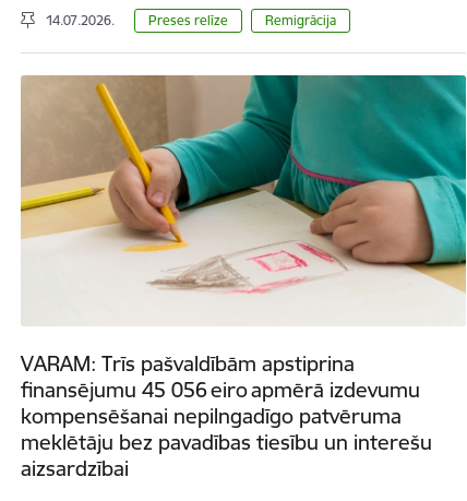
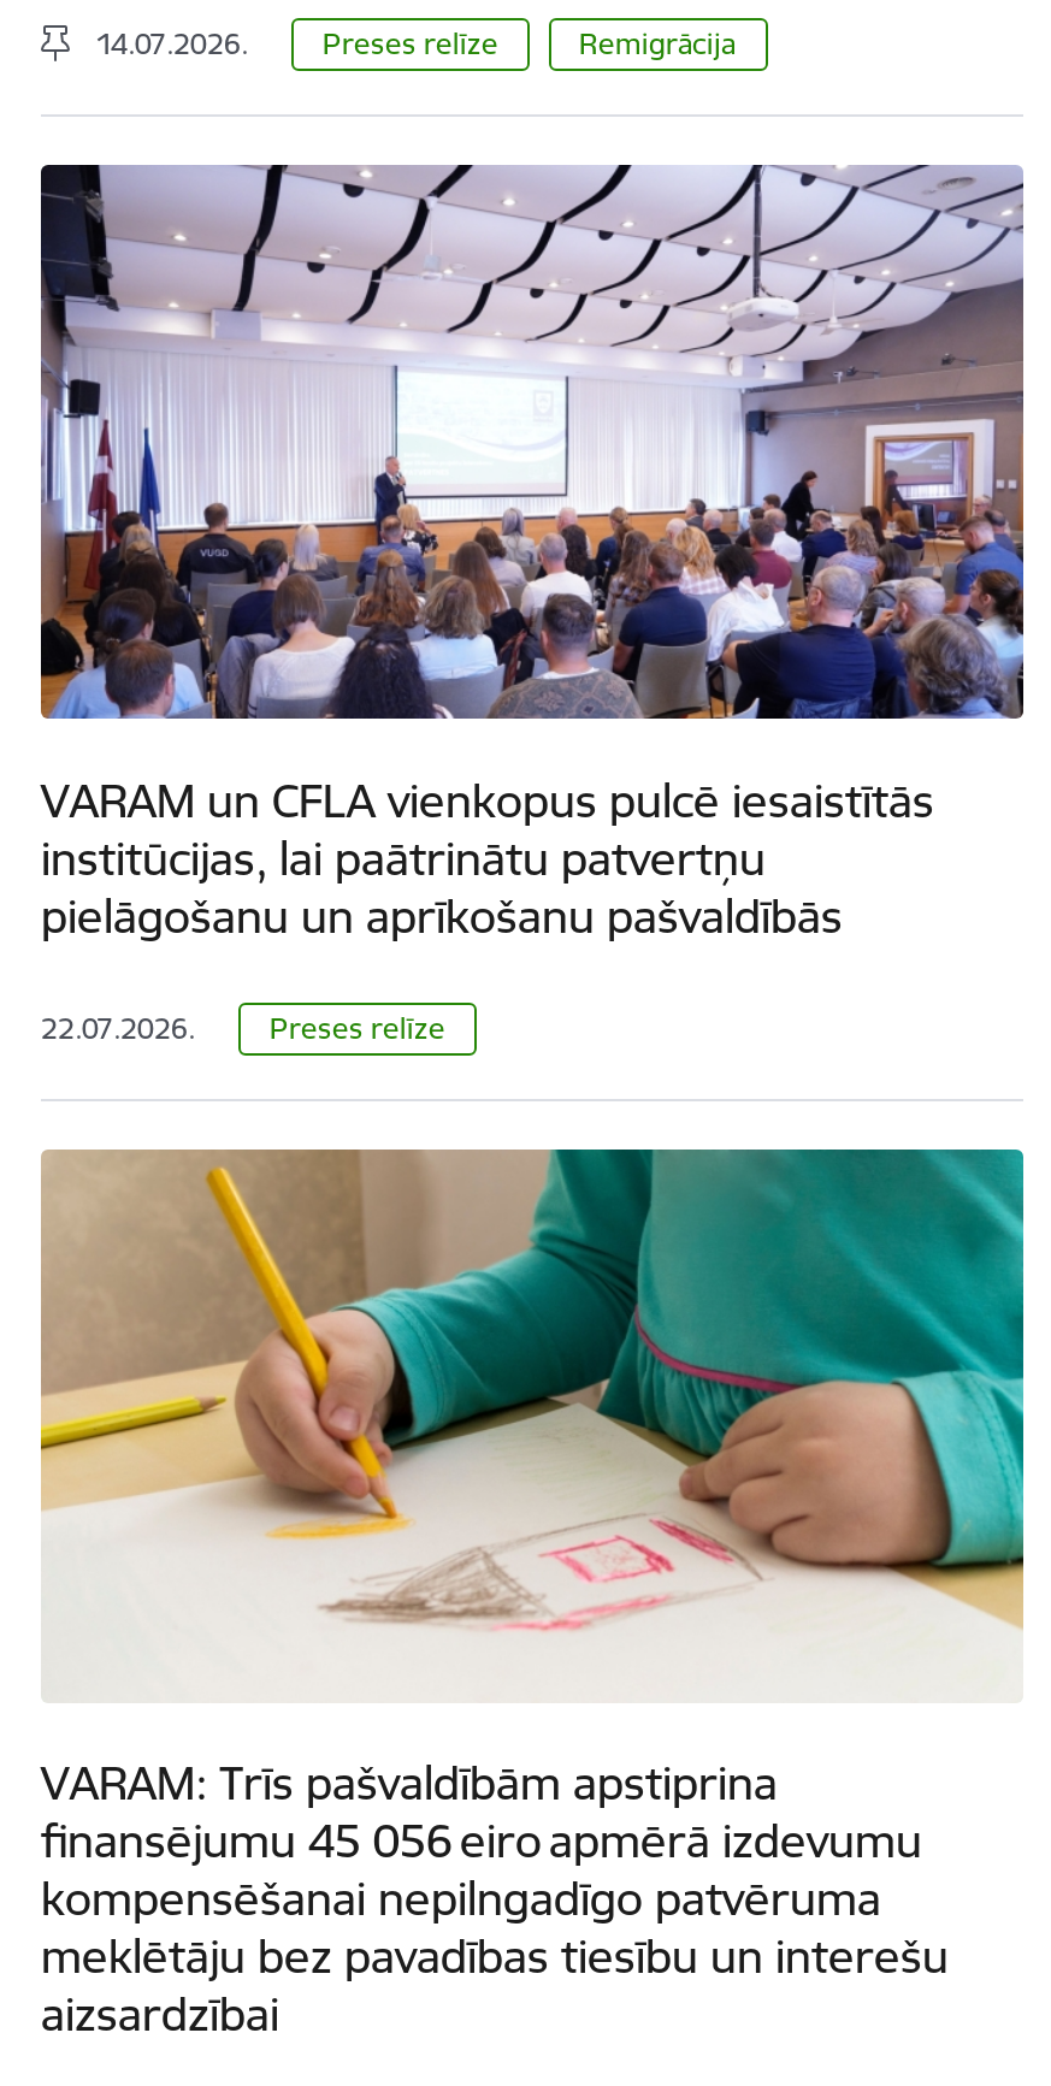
none -> [39,162,1026,1045] [image] | VARAM un CFLA vienkopus pulcē iesaistītās | institūcijas, lai paātrinātu patvertņu | pielāgošanu un aprīkošanu pašvaldībās | 22.07.2026. | Preses relīze

